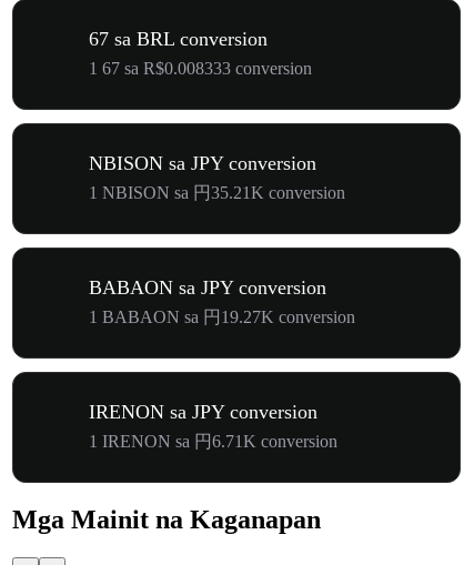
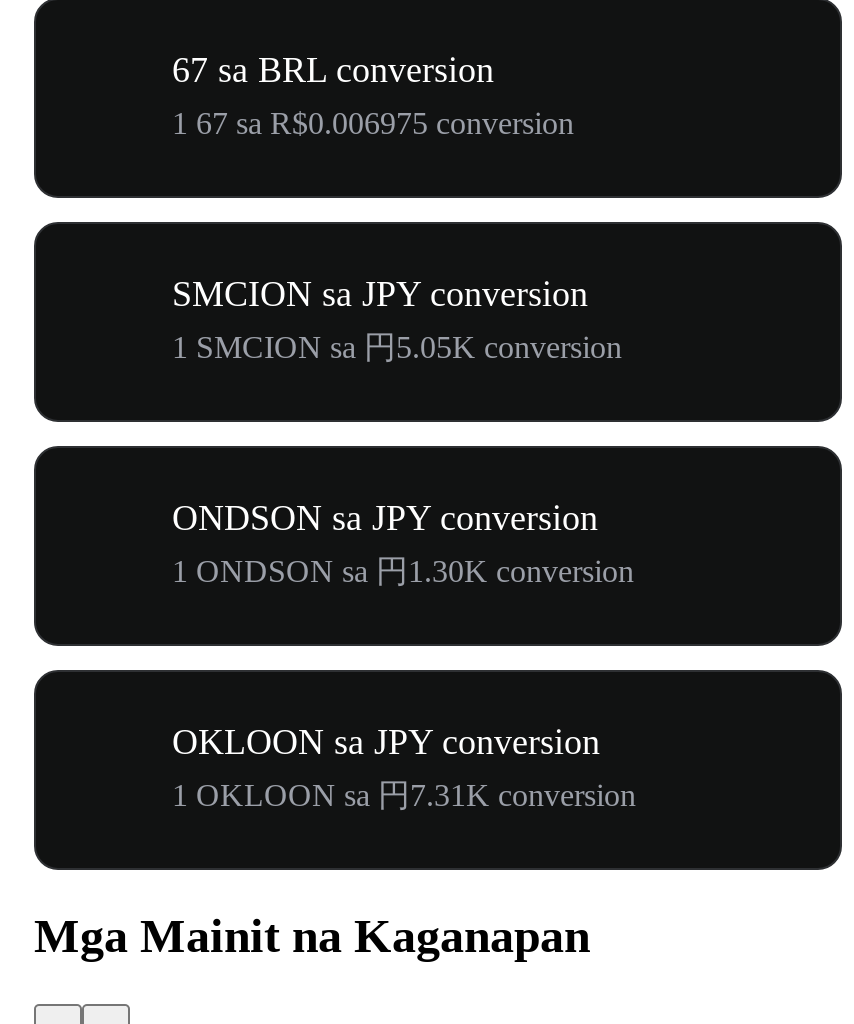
[89,59,312,78] 1 67 sa R$0.008333 conversion -> [172,106,574,140] 1 67 sa R$0.006975 conversion
[89,152,316,174] NBISON sa JPY conversion -> [172,274,588,314] SMCION sa JPY conversion
[89,183,345,202] 1 NBISON sa 円35.21K conversion -> [172,330,622,364] 1 SMCION sa 円5.05K conversion
[89,276,326,299] BABAON sa JPY conversion -> [172,498,598,538] ONDSON sa JPY conversion
[89,307,355,326] 1 BABAON sa 円19.27K conversion -> [172,554,634,588] 1 ONDSON sa 円1.30K conversion
[89,401,317,423] IRENON sa JPY conversion -> [172,722,600,762] OKLOON sa JPY conversion
[89,432,337,451] 1 IRENON sa 円6.71K conversion -> [172,778,636,812] 1 OKLOON sa 円7.31K conversion

